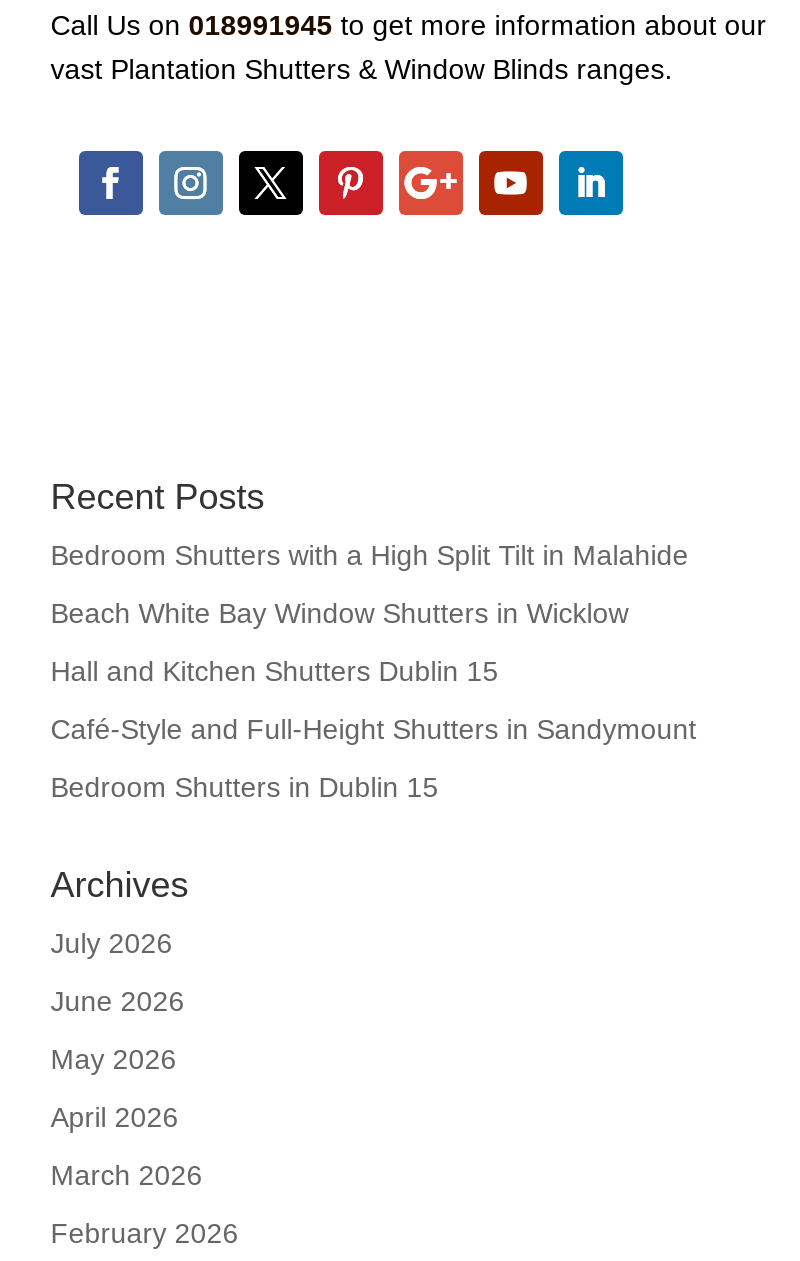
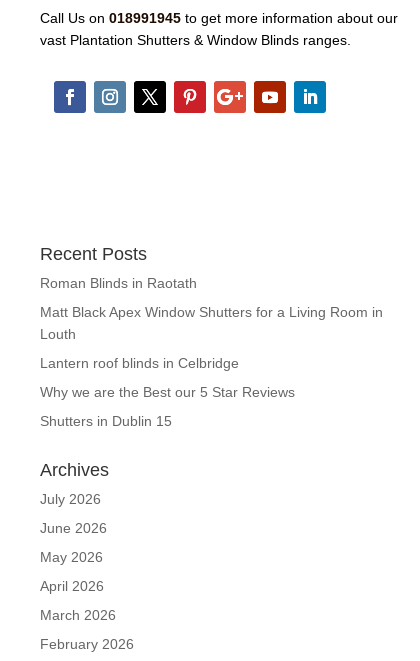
[51,539,689,571] Bedroom Shutters with a High Split Tilt in Malahide -> [40,275,197,291] Roman Blinds in Raotath
[51,597,629,629] Beach White Bay Window Shutters in Wicklow -> [40,304,383,342] Matt Black Apex Window Shutters for a Living Room in | Louth
[51,655,499,687] Hall and Kitchen Shutters Dublin 15 -> [40,355,239,371] Lantern roof blinds in Celbridge
[51,713,697,745] Café-Style and Full-Height Shutters in Sandymount -> [40,384,295,400] Why we are the Best our 5 Star Reviews
[51,771,439,803] Bedroom Shutters in Dublin 15 -> [40,413,172,429] Shutters in Dublin 15

